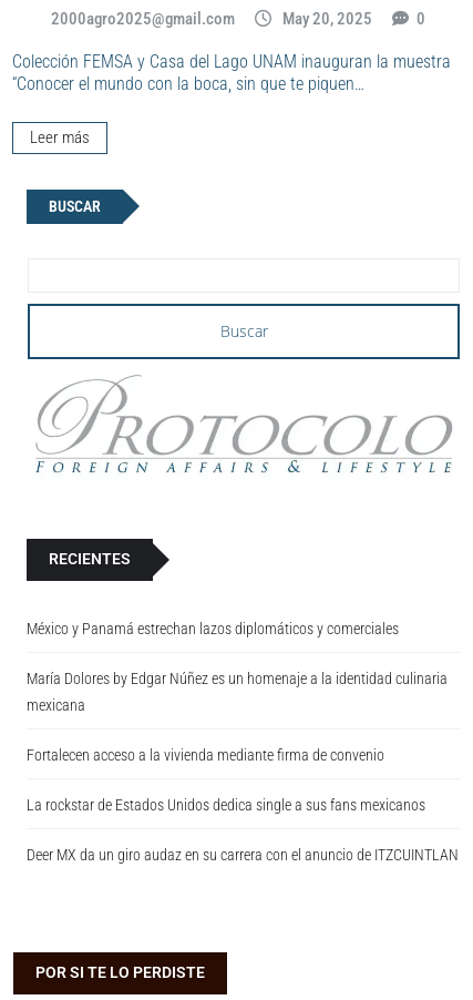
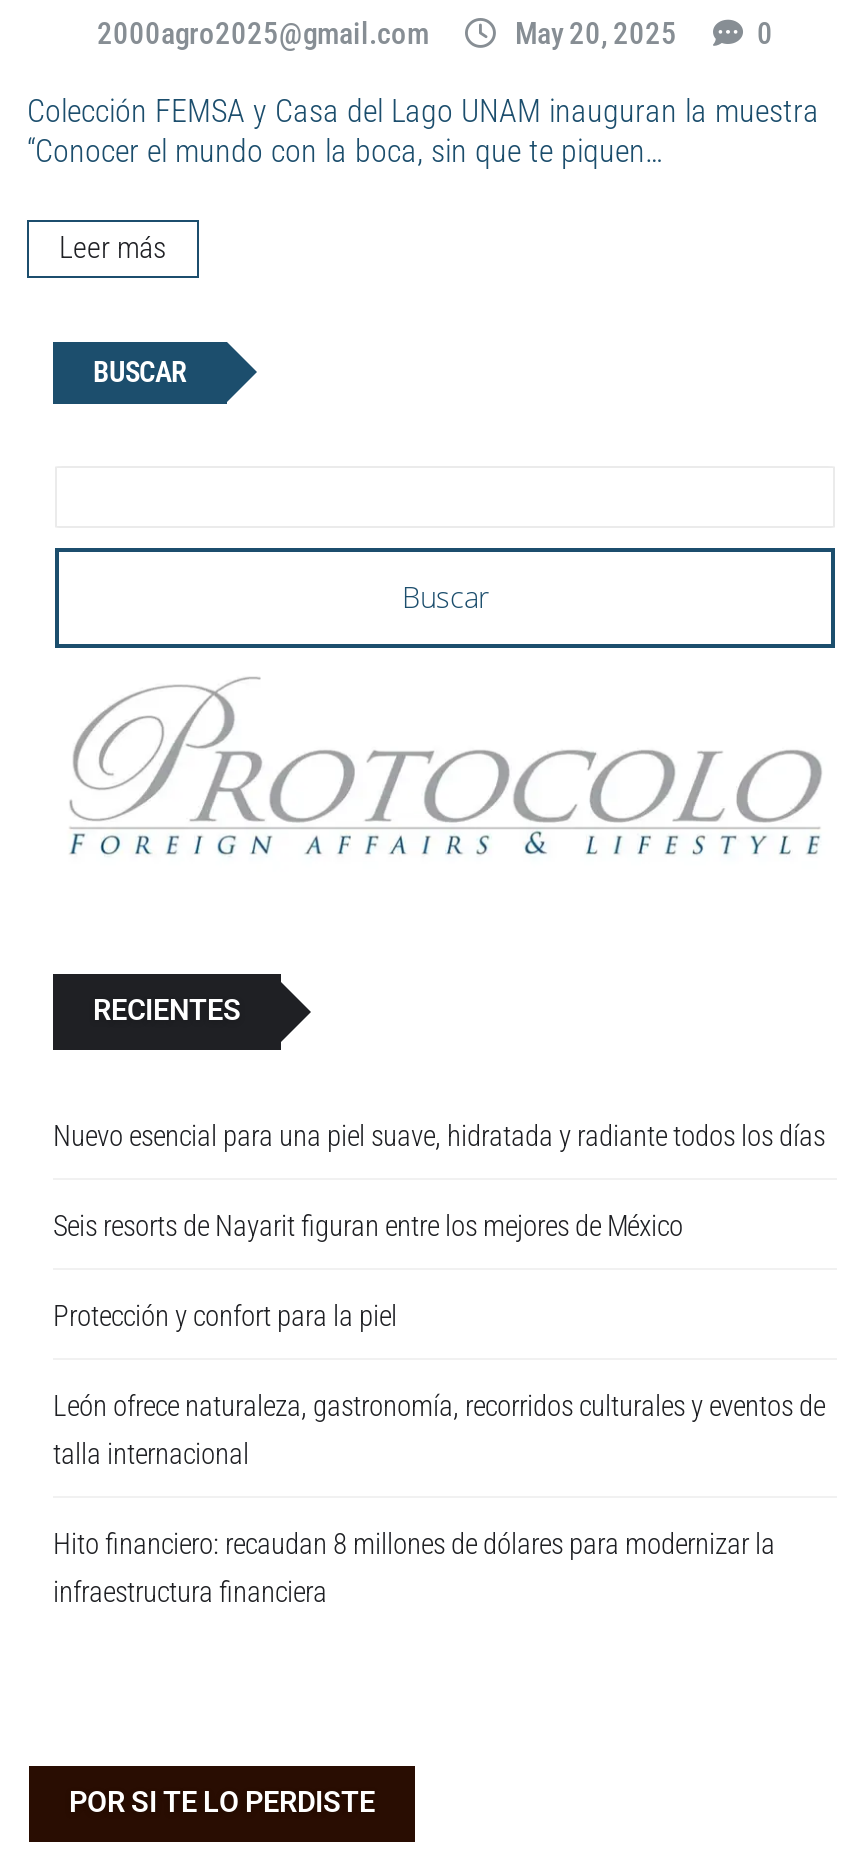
[27,620,399,639] México y Panamá estrechan lazos diplomáticos y comerciales -> [53,1119,825,1153] Nuevo esencial para una piel suave, hidratada y radiante todos los días
[27,670,448,716] María Dolores by Edgar Núñez es un homenaje a la identidad culinaria | mexicana -> [53,1209,683,1243] Seis resorts de Nayarit figuran entre los mejores de México
[27,747,384,765] Fortalecen acceso a la vivienda mediante firma de convenio -> [53,1299,403,1333] Protección y confort para la piel
[27,796,425,815] La rockstar de Estados Unidos dedica single a sus fans mexicanos -> [53,1389,825,1471] León ofrece naturaleza, gastronomía, recorridos culturales y eventos de | talla internacional
[27,846,459,865] Deer MX da un giro audaz en su carrera con el anuncio de ITZCUINTLAN -> [53,1527,775,1609] Hito financiero: recaudan 8 millones de dólares para modernizar la | infraestructura financiera

